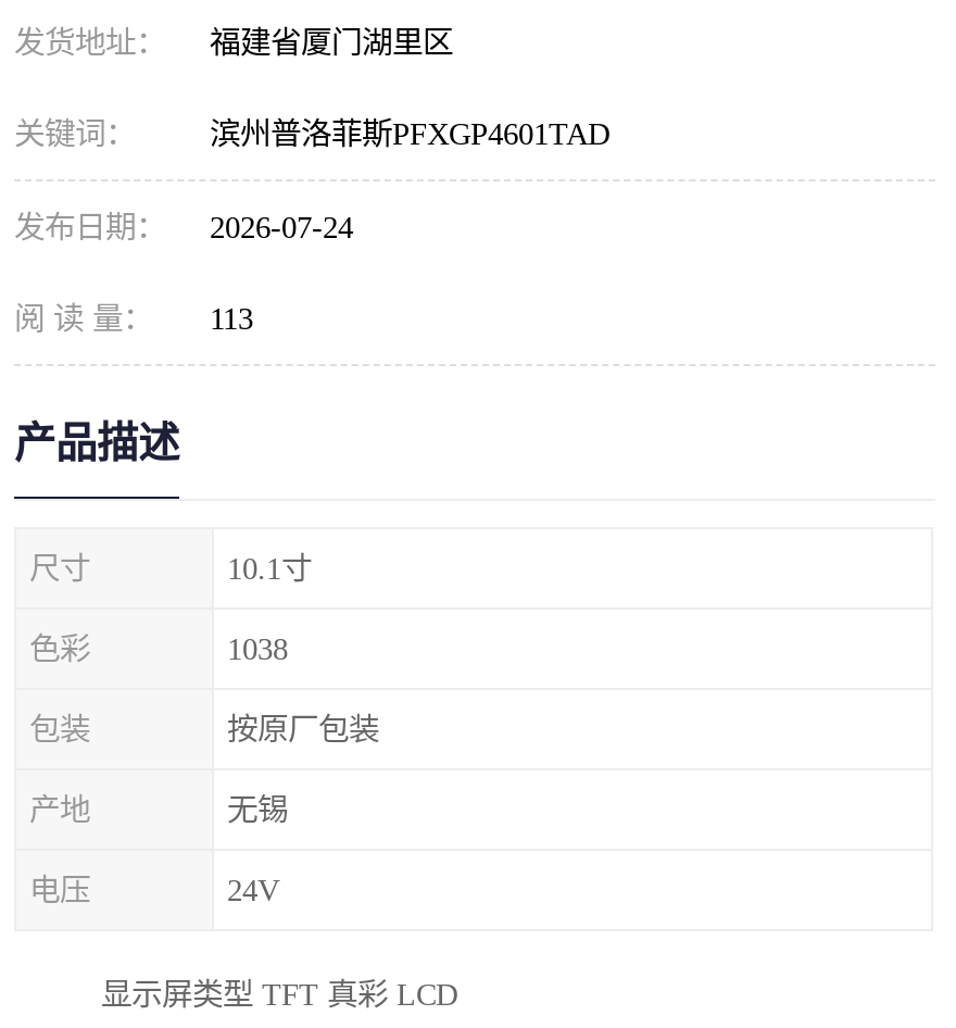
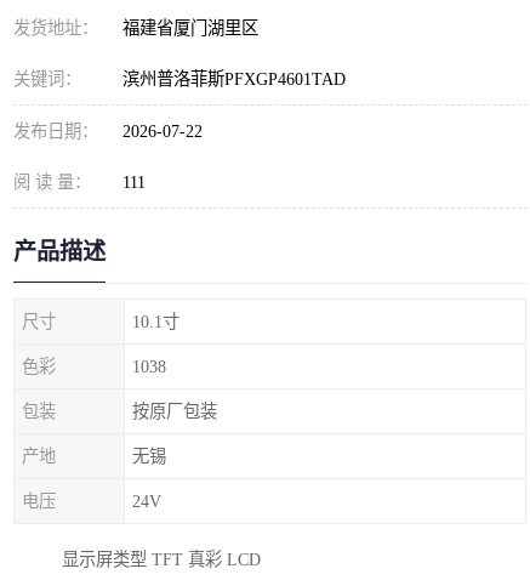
[14,210,353,245] 发布日期： 2026-07-24 -> [13,121,203,141] 发布日期： 2026-07-22
[14,301,253,336] 阅 读 量： 113 -> [13,172,146,192] 阅 读 量： 111

